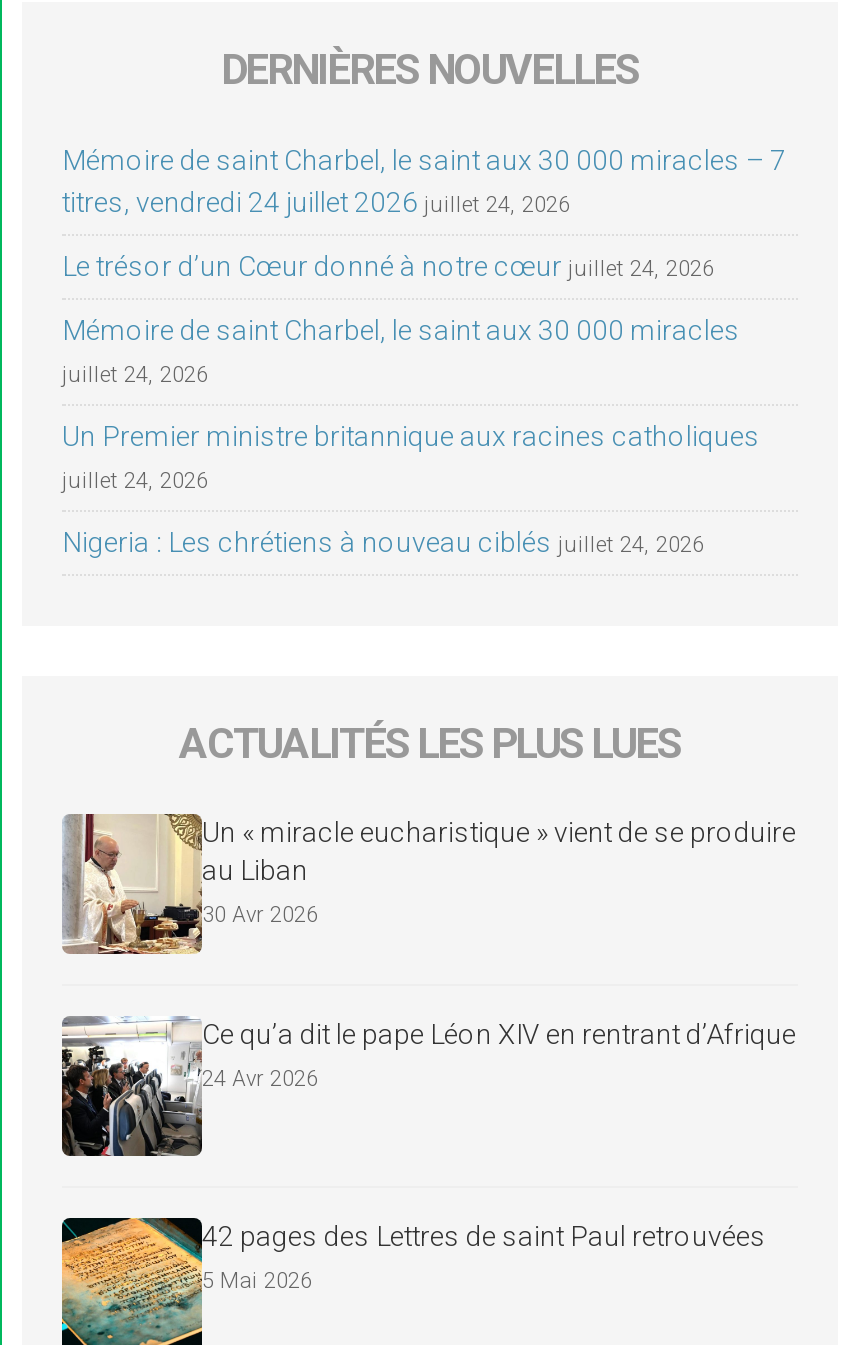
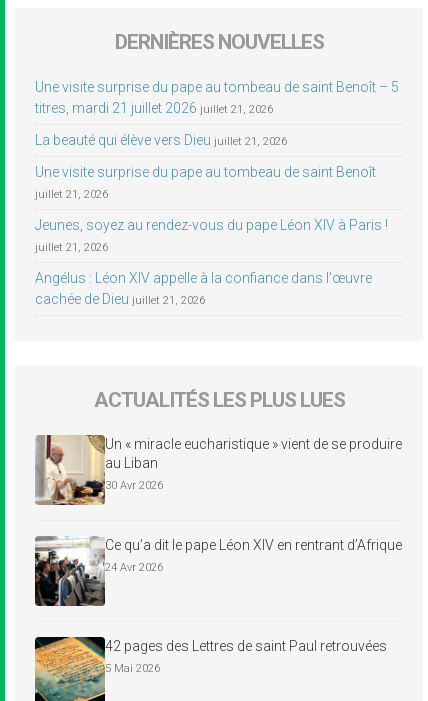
[62,144,786,218] Mémoire de saint Charbel, le saint aux 30 000 miracles – 7 | titres, vendredi 24 juillet 2026 juillet 24, 2026 -> [35,79,399,116] Une visite surprise du pape au tombeau de saint Benoît – 5 | titres, mardi 21 juillet 2026 juillet 21, 2026
[62,250,714,282] Le trésor d’un Cœur donné à notre cœur juillet 24, 2026 -> [35,132,287,148] La beauté qui élève vers Dieu juillet 21, 2026
[62,314,740,346] Mémoire de saint Charbel, le saint aux 30 000 miracles -> [35,164,376,180] Une visite surprise du pape au tombeau de saint Benoît
[62,362,208,388] juillet 24, 2026 -> [35,188,108,201] juillet 21, 2026
[62,420,760,452] Un Premier ministre britannique aux racines catholiques -> [35,217,388,233] Jeunes, soyez au rendez-vous du pape Léon XIV à Paris !
[62,468,208,494] juillet 24, 2026 -> [35,241,108,254] juillet 21, 2026
[62,526,704,558] Nigeria : Les chrétiens à nouveau ciblés juillet 24, 2026 -> [35,270,372,307] Angélus : Léon XIV appelle à la confiance dans l’œuvre | cachée de Dieu juillet 21, 2026

